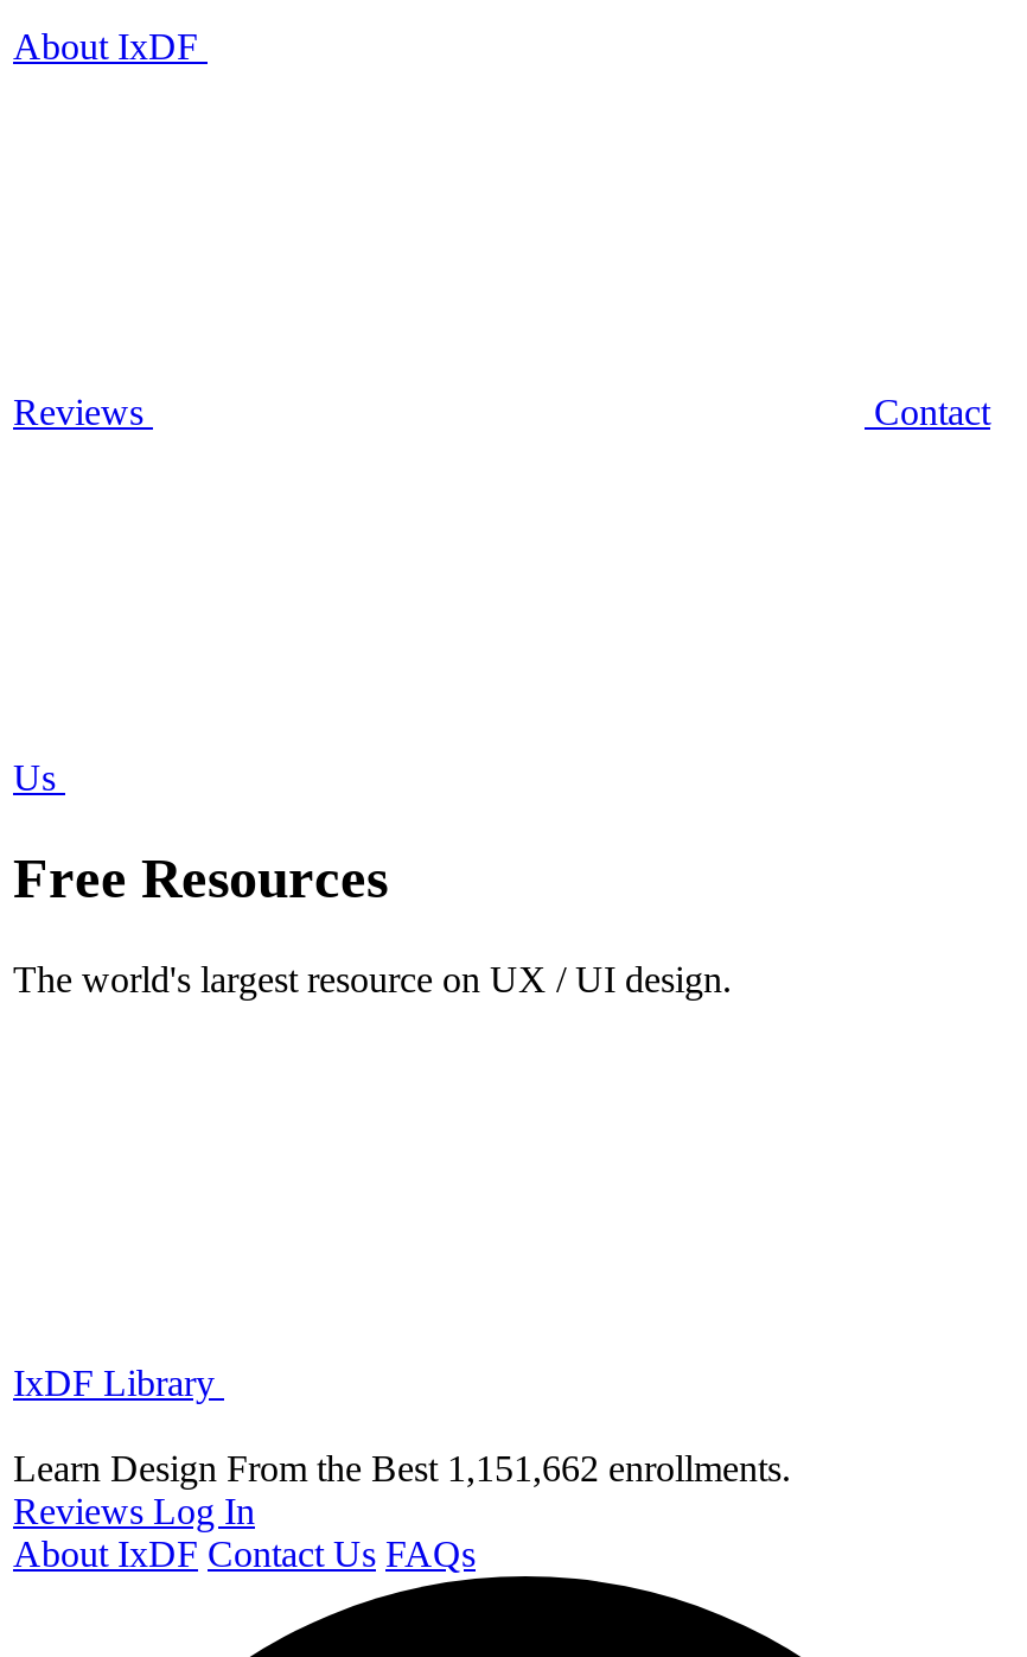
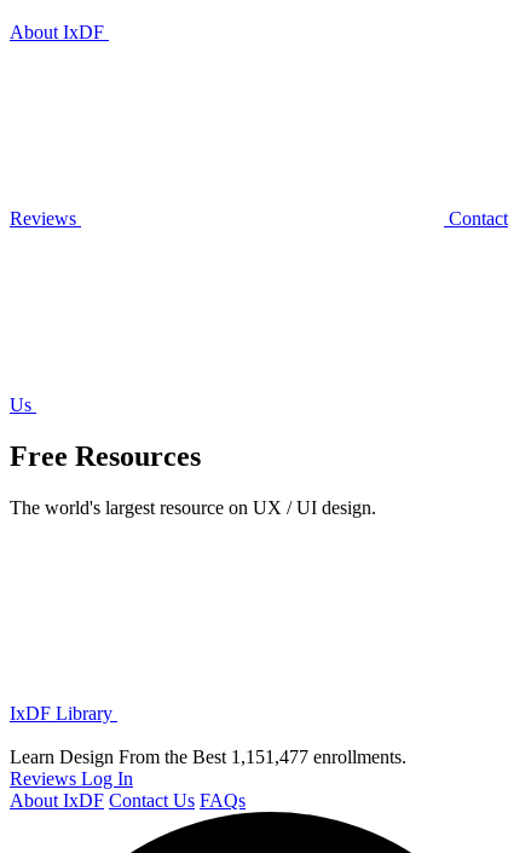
[13,1447,791,1488] Learn Design From the Best 1,151,662 enrollments. -> [10,746,406,767] Learn Design From the Best 1,151,477 enrollments.

